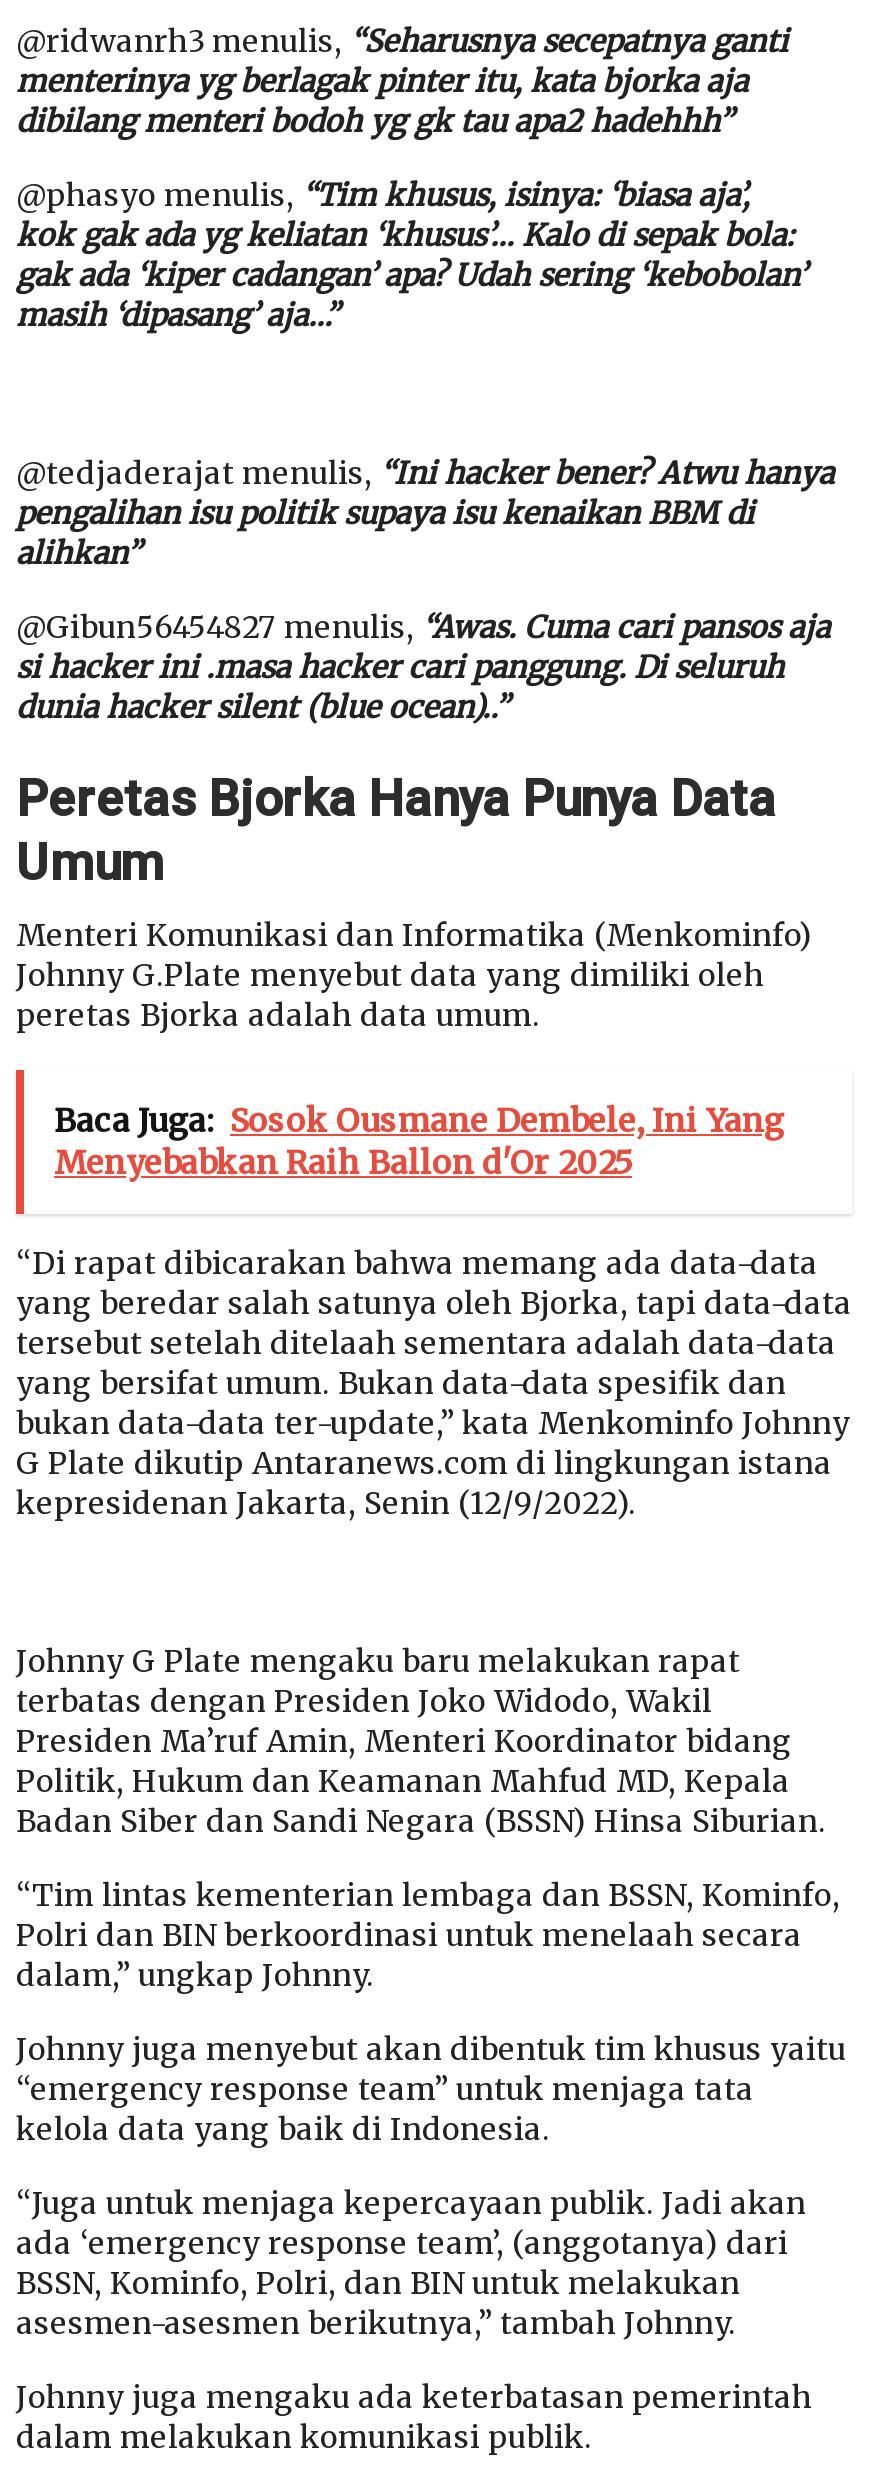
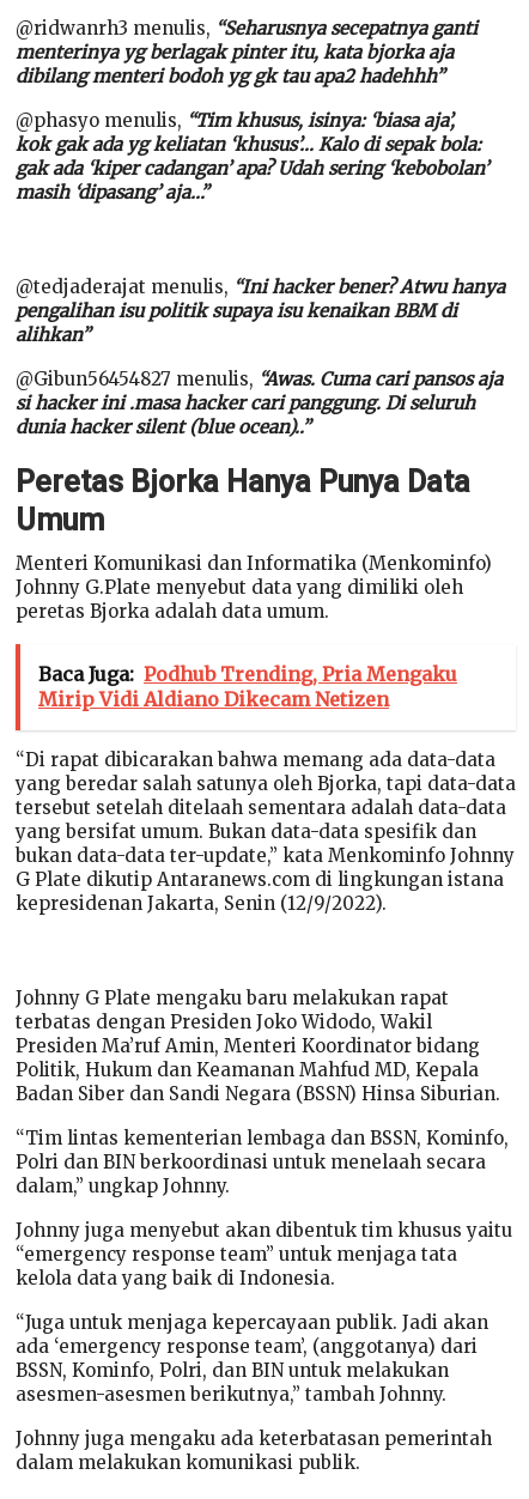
[54,1099,784,1181] Baca Juga: Sosok Ousmane Dembele, Ini Yang | Menyebabkan Raih Ballon d'Or 2025 -> [38,662,457,711] Baca Juga: Podhub Trending, Pria Mengaku | Mirip Vidi Aldiano Dikecam Netizen

